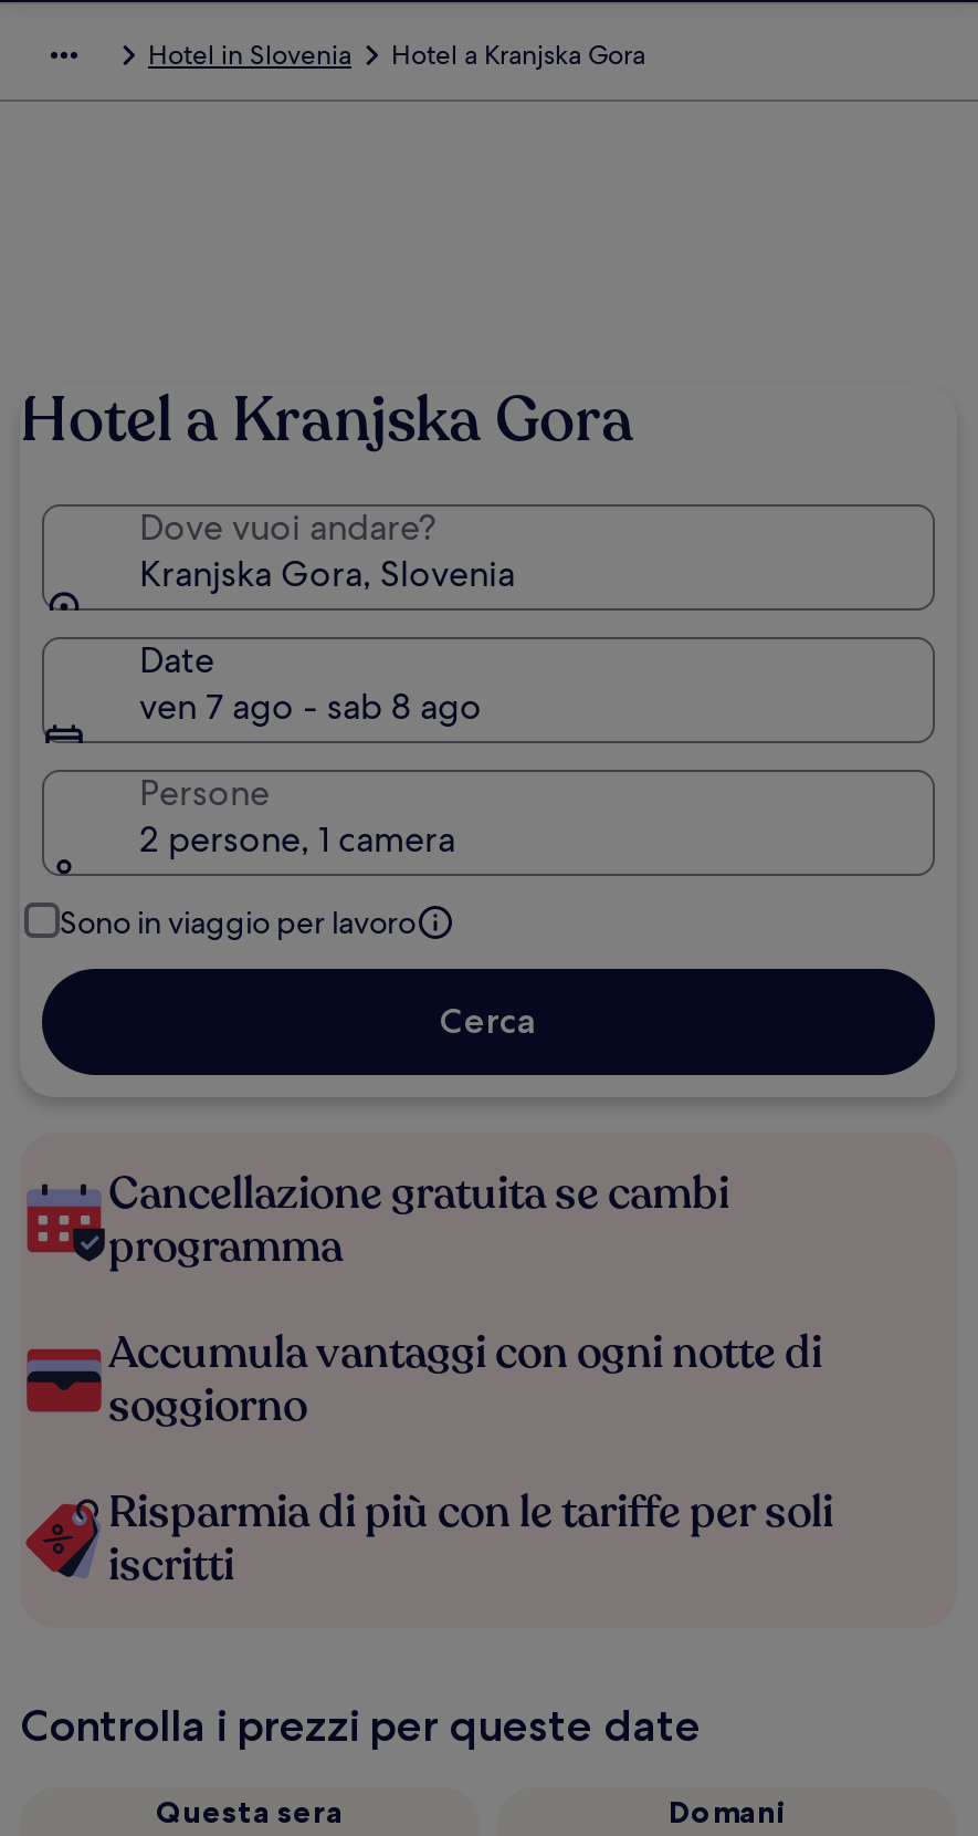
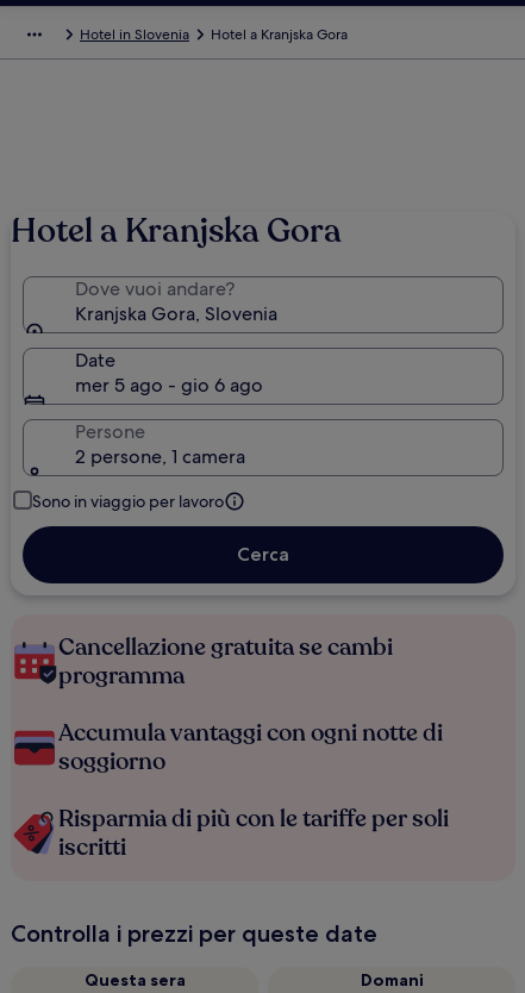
[139,684,482,730] ven 7 ago - sab 8 ago -> [75,373,263,398] mer 5 ago - gio 6 ago

